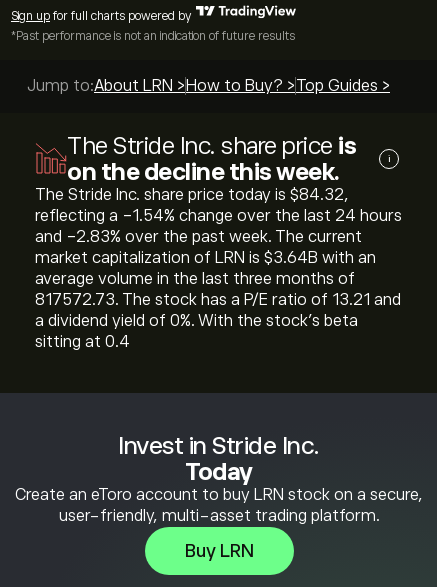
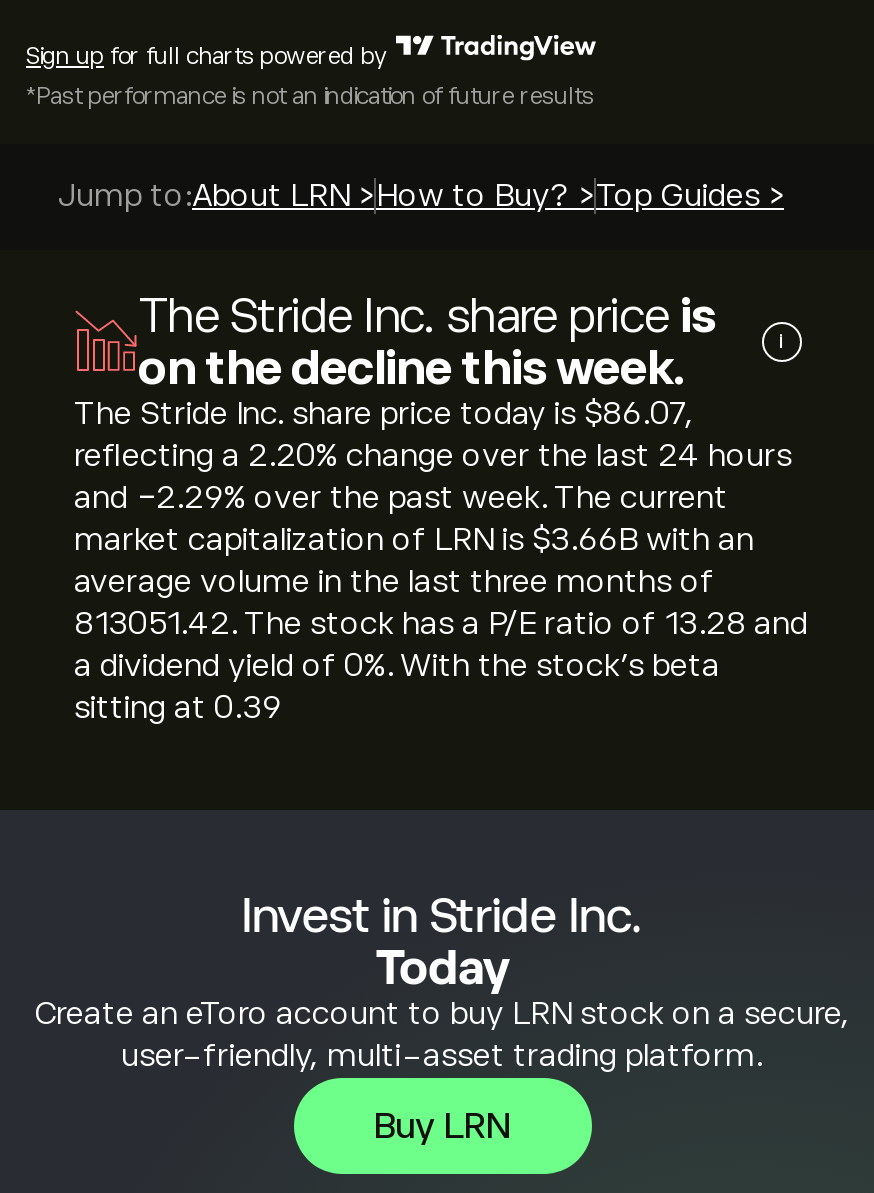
[35,186,349,204] The Stride Inc. share price today is $84.32, -> [74,396,694,432] The Stride Inc. share price today is $86.07,
[35,207,402,225] reflecting a -1.54% change over the last 24 hours -> [74,438,792,474] reflecting a 2.20% change over the last 24 hours
[35,228,362,246] and -2.83% over the past week. The current -> [74,480,728,516] and -2.29% over the past week. The current
[35,249,376,267] market capitalization of LRN is $3.64B with an -> [74,522,754,558] market capitalization of LRN is $3.66B with an
[35,291,401,309] 817572.73. The stock has a P/E ratio of 13.21 and -> [74,606,808,642] 813051.42. The stock has a P/E ratio of 13.28 and
[35,333,130,351] sitting at 0.4 -> [74,690,282,726] sitting at 0.39

